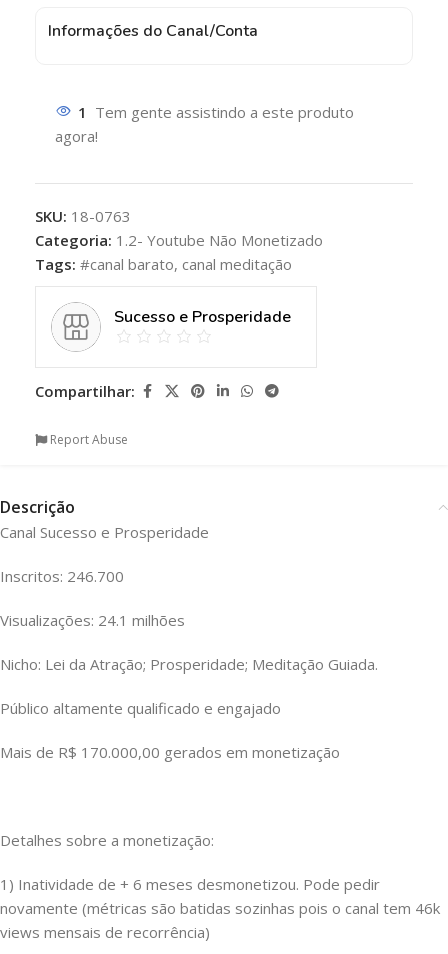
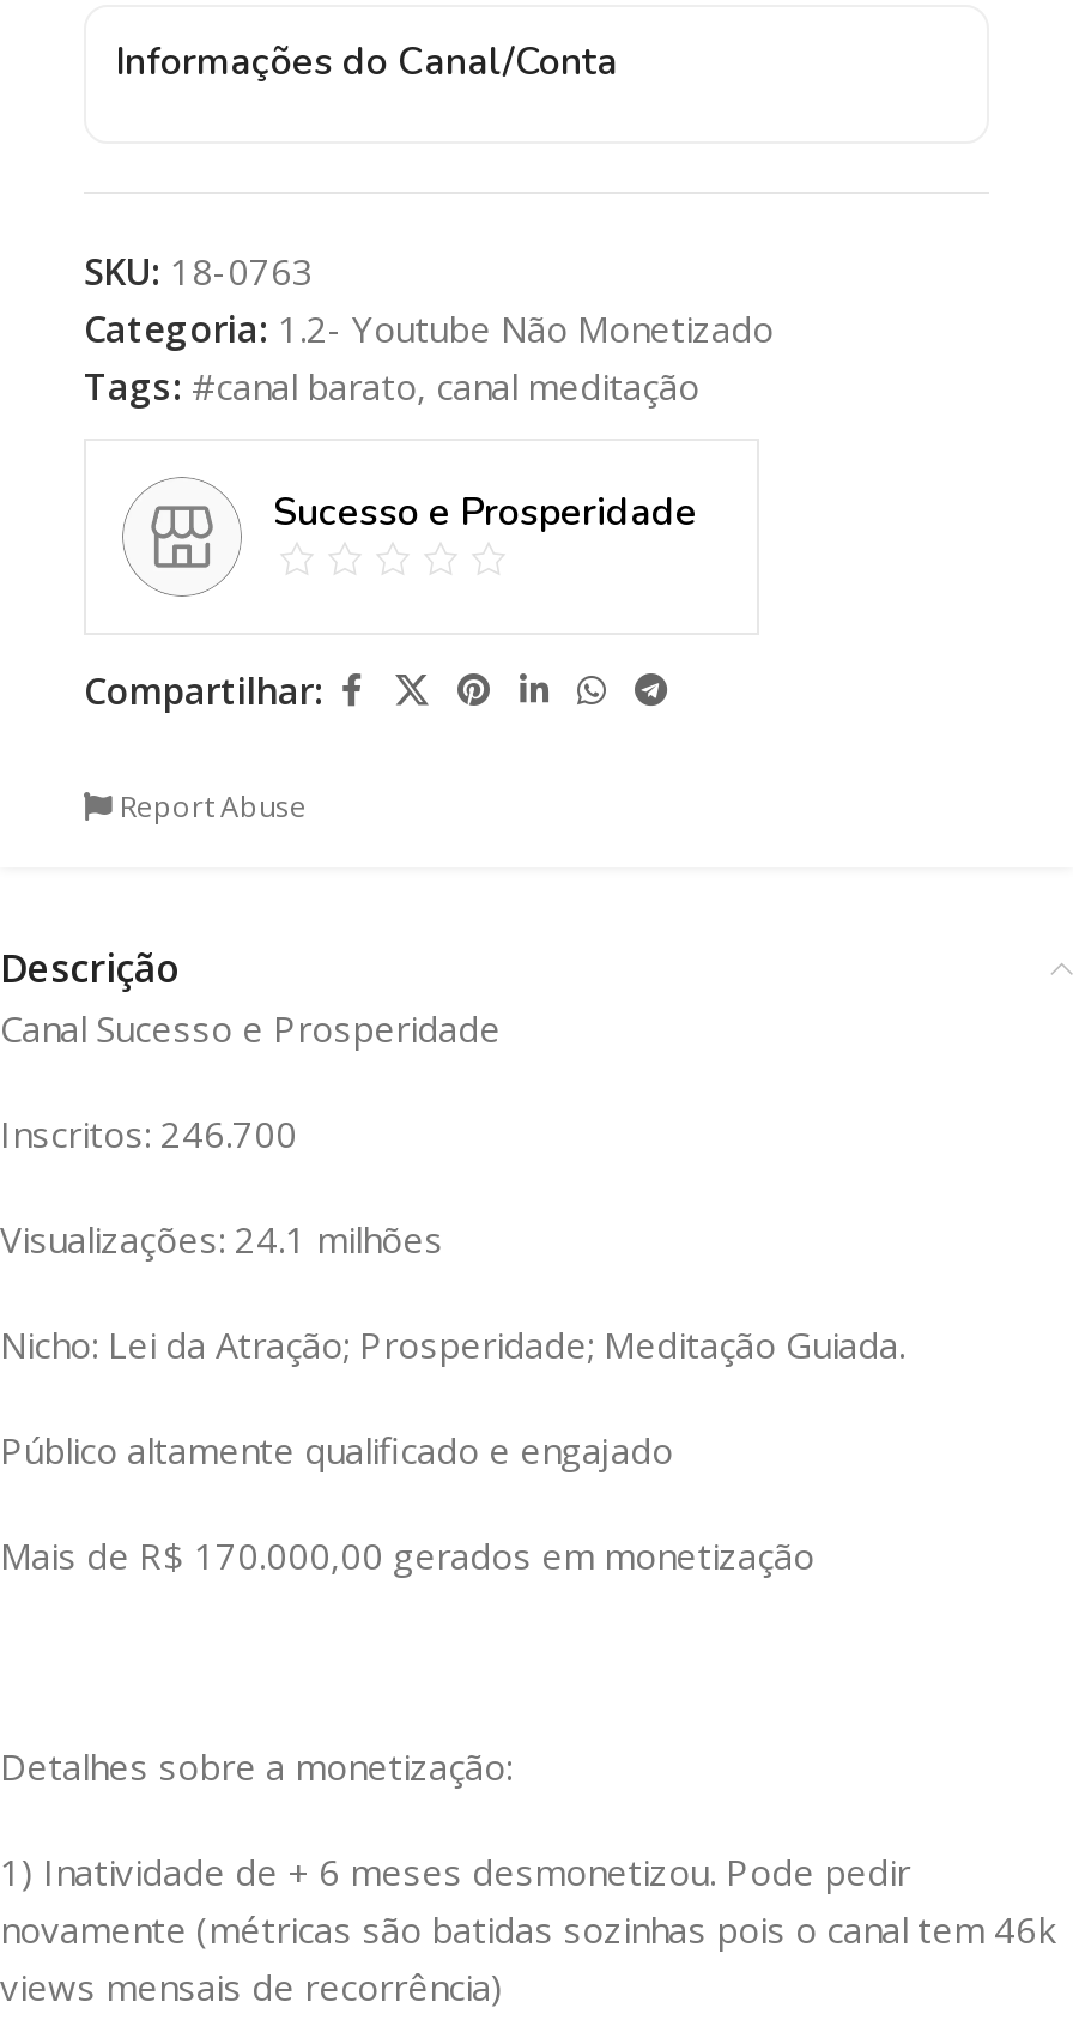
[55,101,354,145] 1 Tem gente assistindo a este produto | agora! -> none

